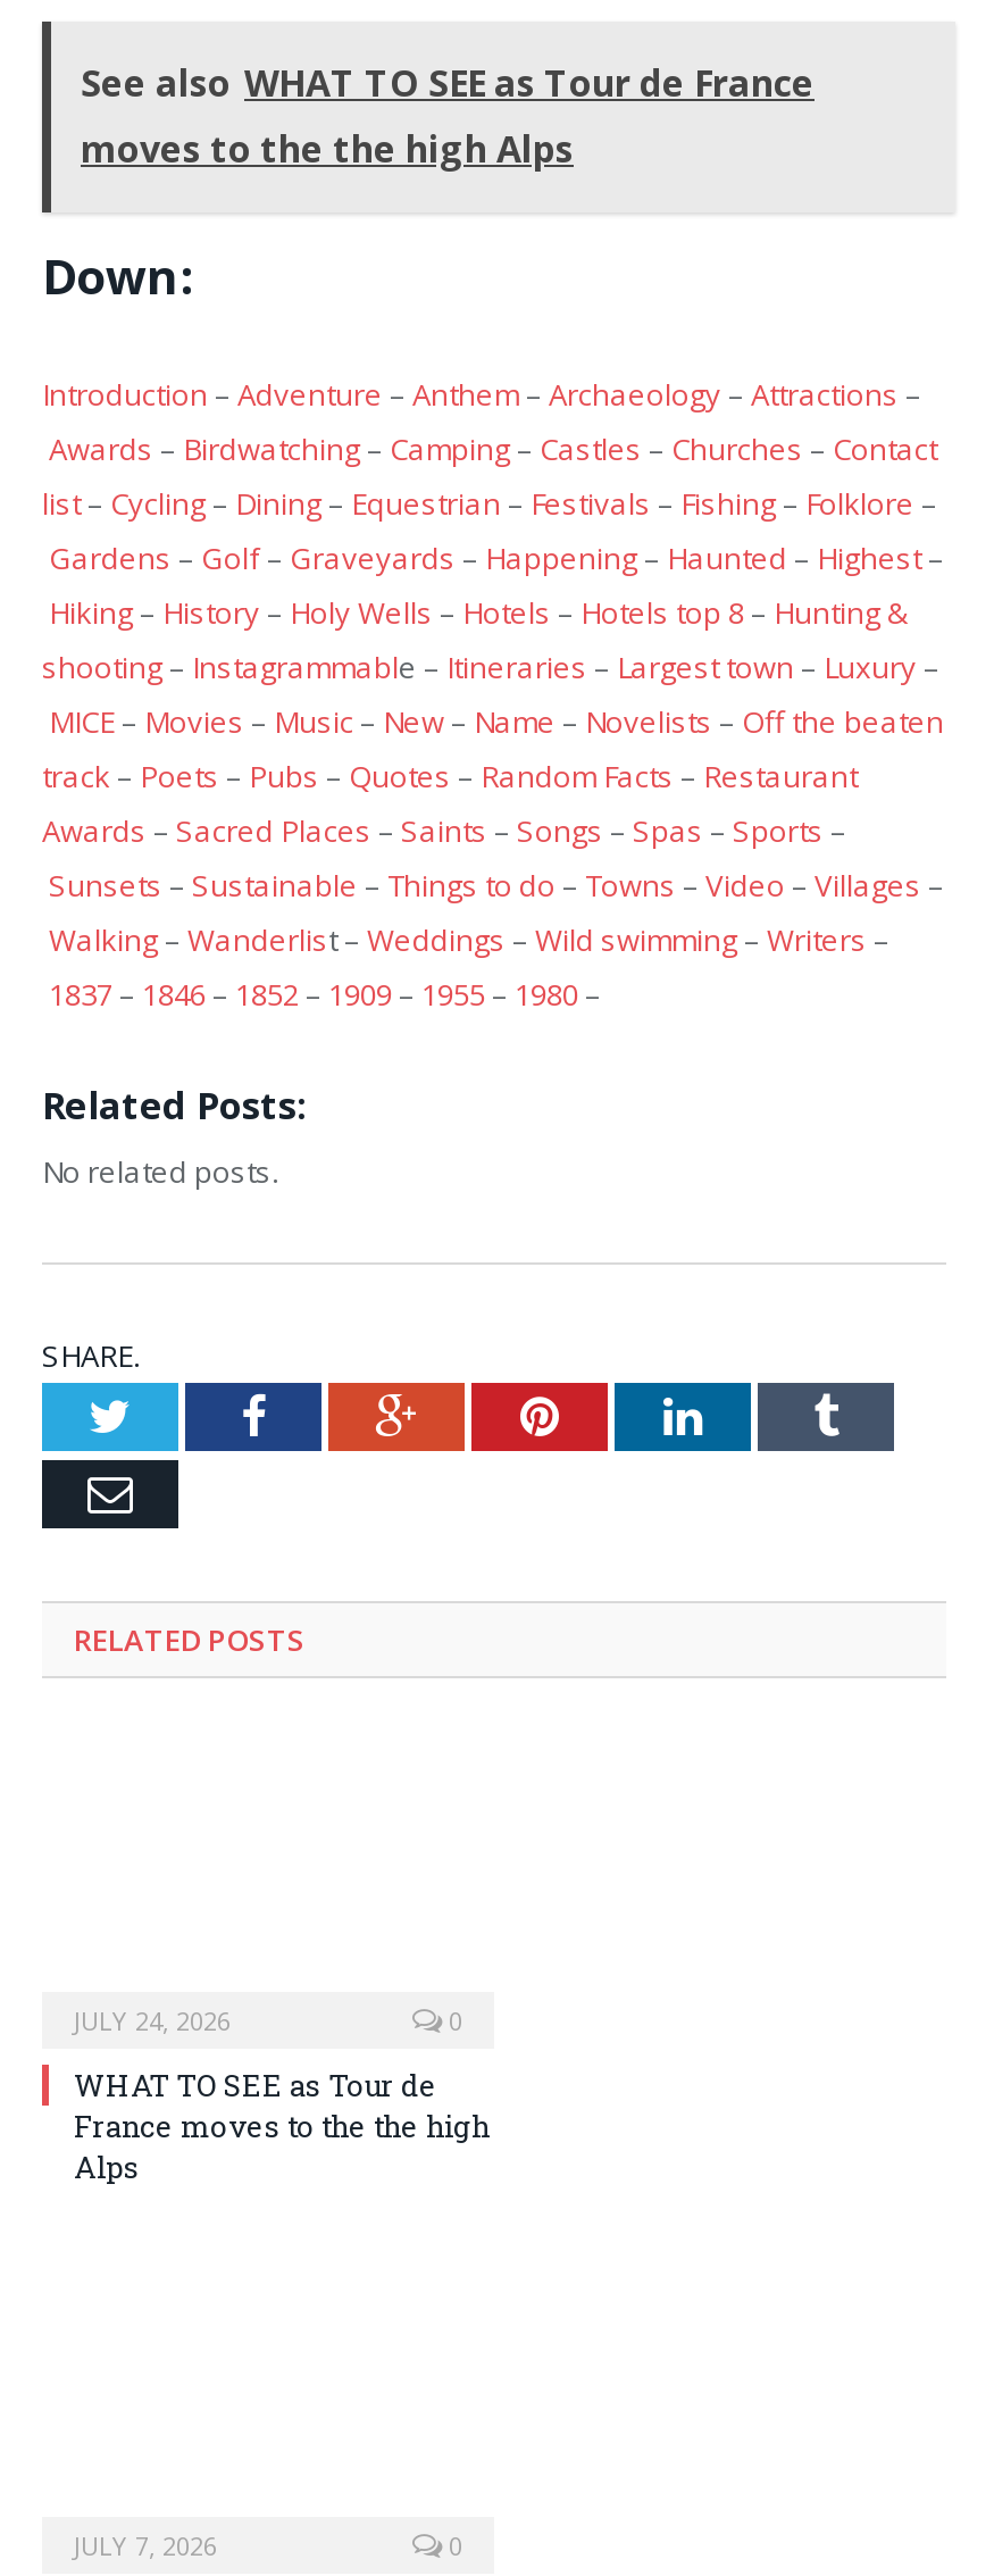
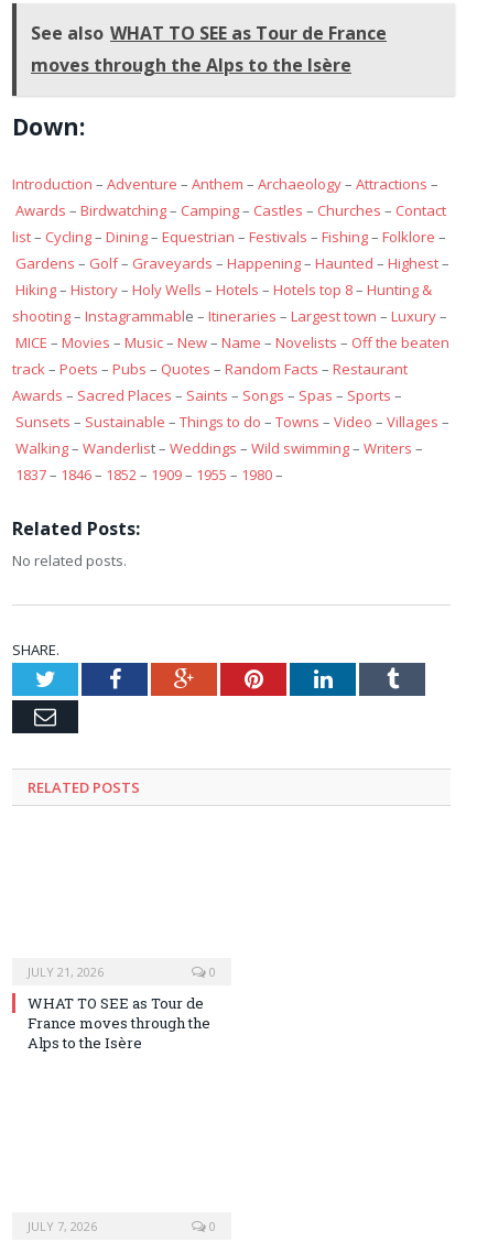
[81,125,574,175] moves to the the high Alps -> [31,53,351,78] moves through the Alps to the Isère
[74,2003,231,2037] JULY 24, 2026 -> [28,963,104,980] JULY 21, 2026
[74,2105,490,2187] France moves to the the high | Alps -> [28,1013,210,1052] France moves through the | Alps to the Isère

